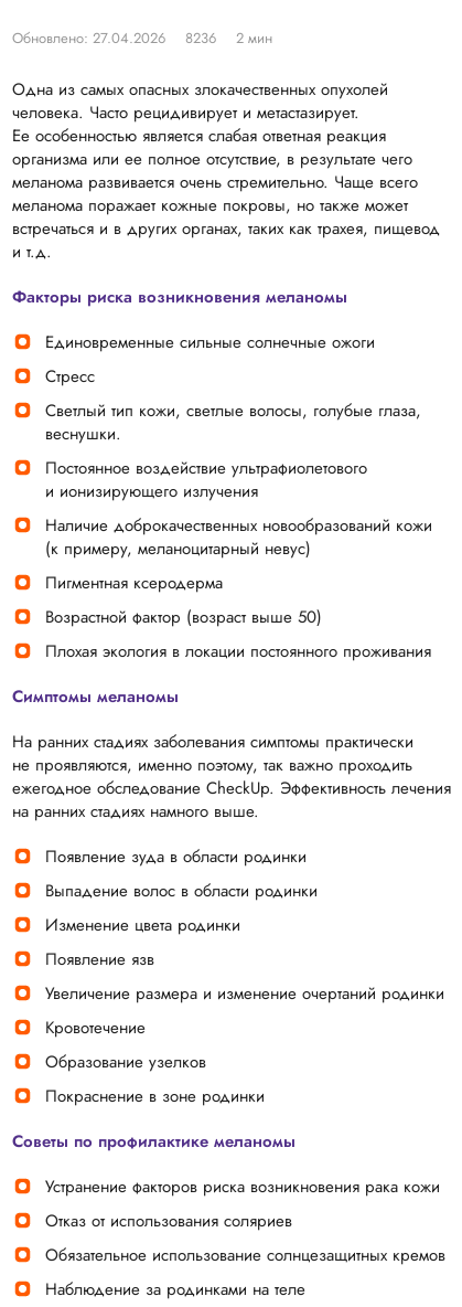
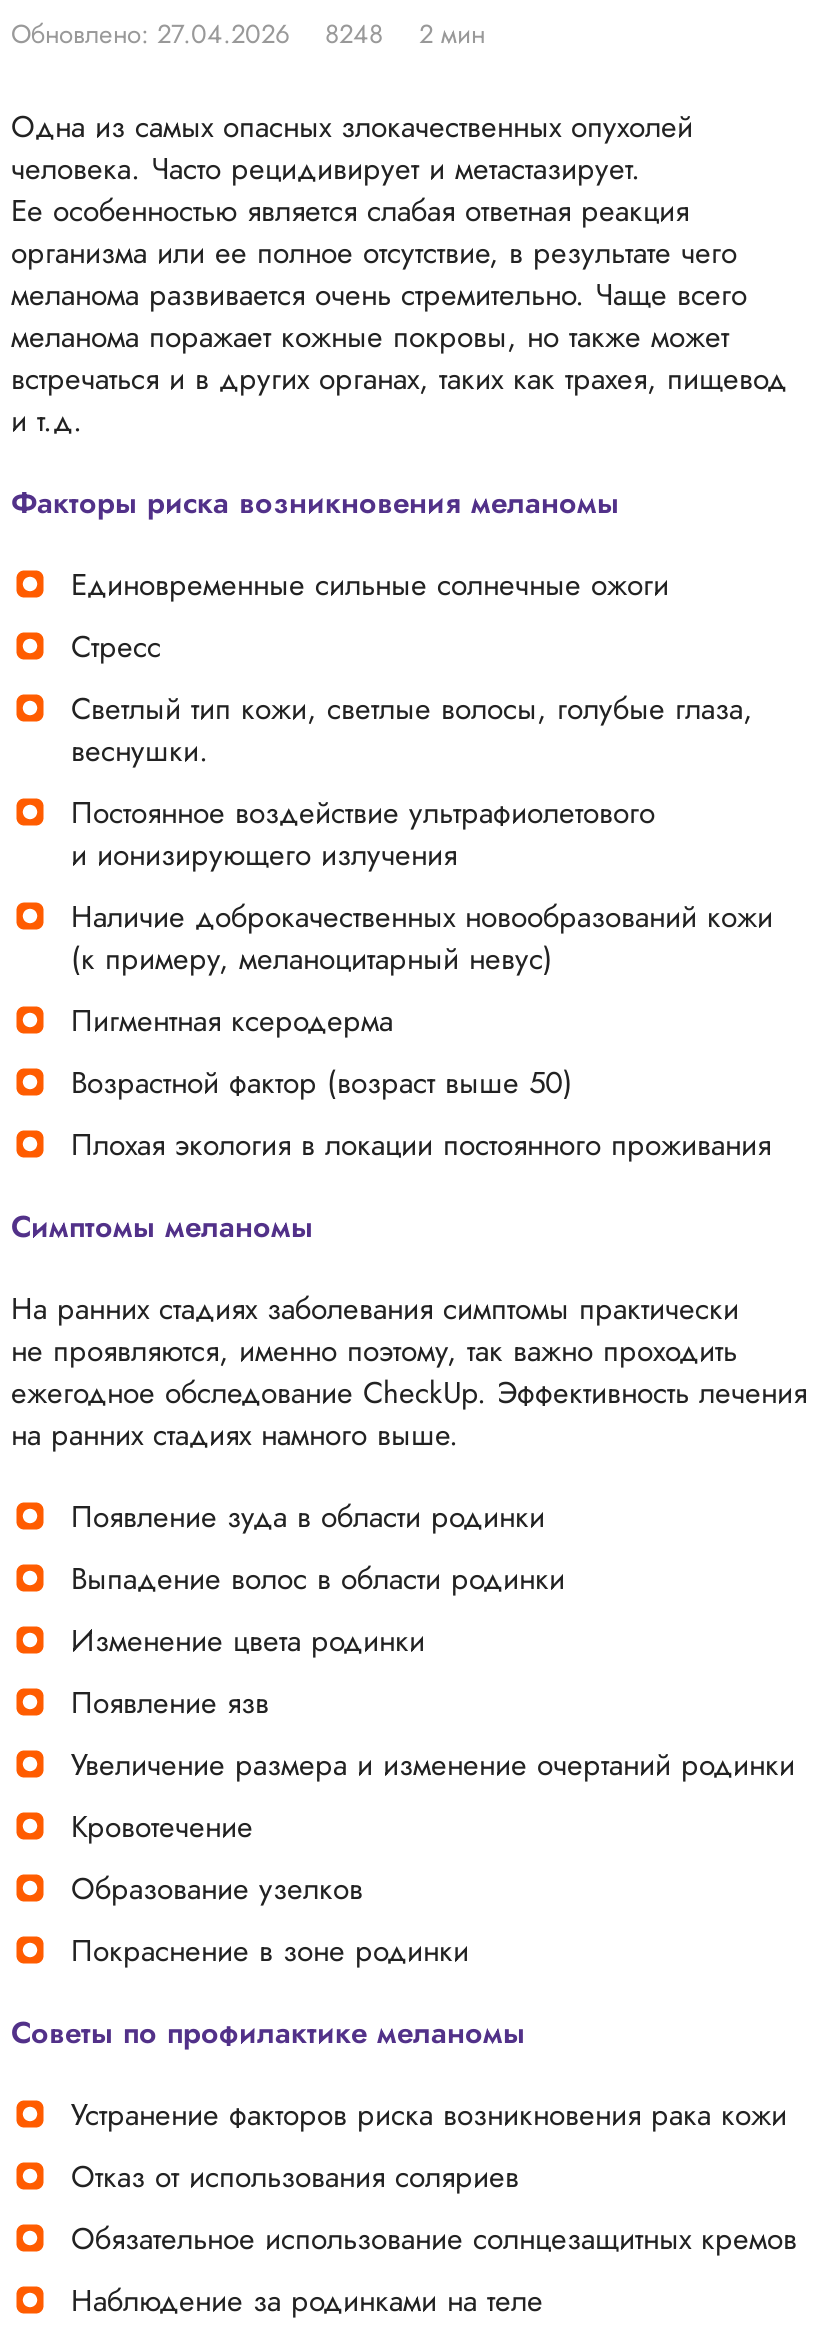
[12,28,272,49] Обновлено: 27.04.2026 8236 2 мин -> [11,15,485,53] Обновлено: 27.04.2026 8248 2 мин

